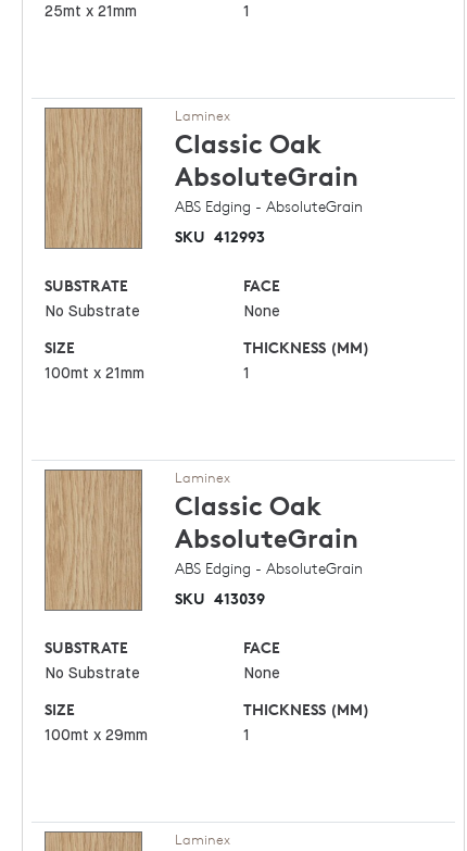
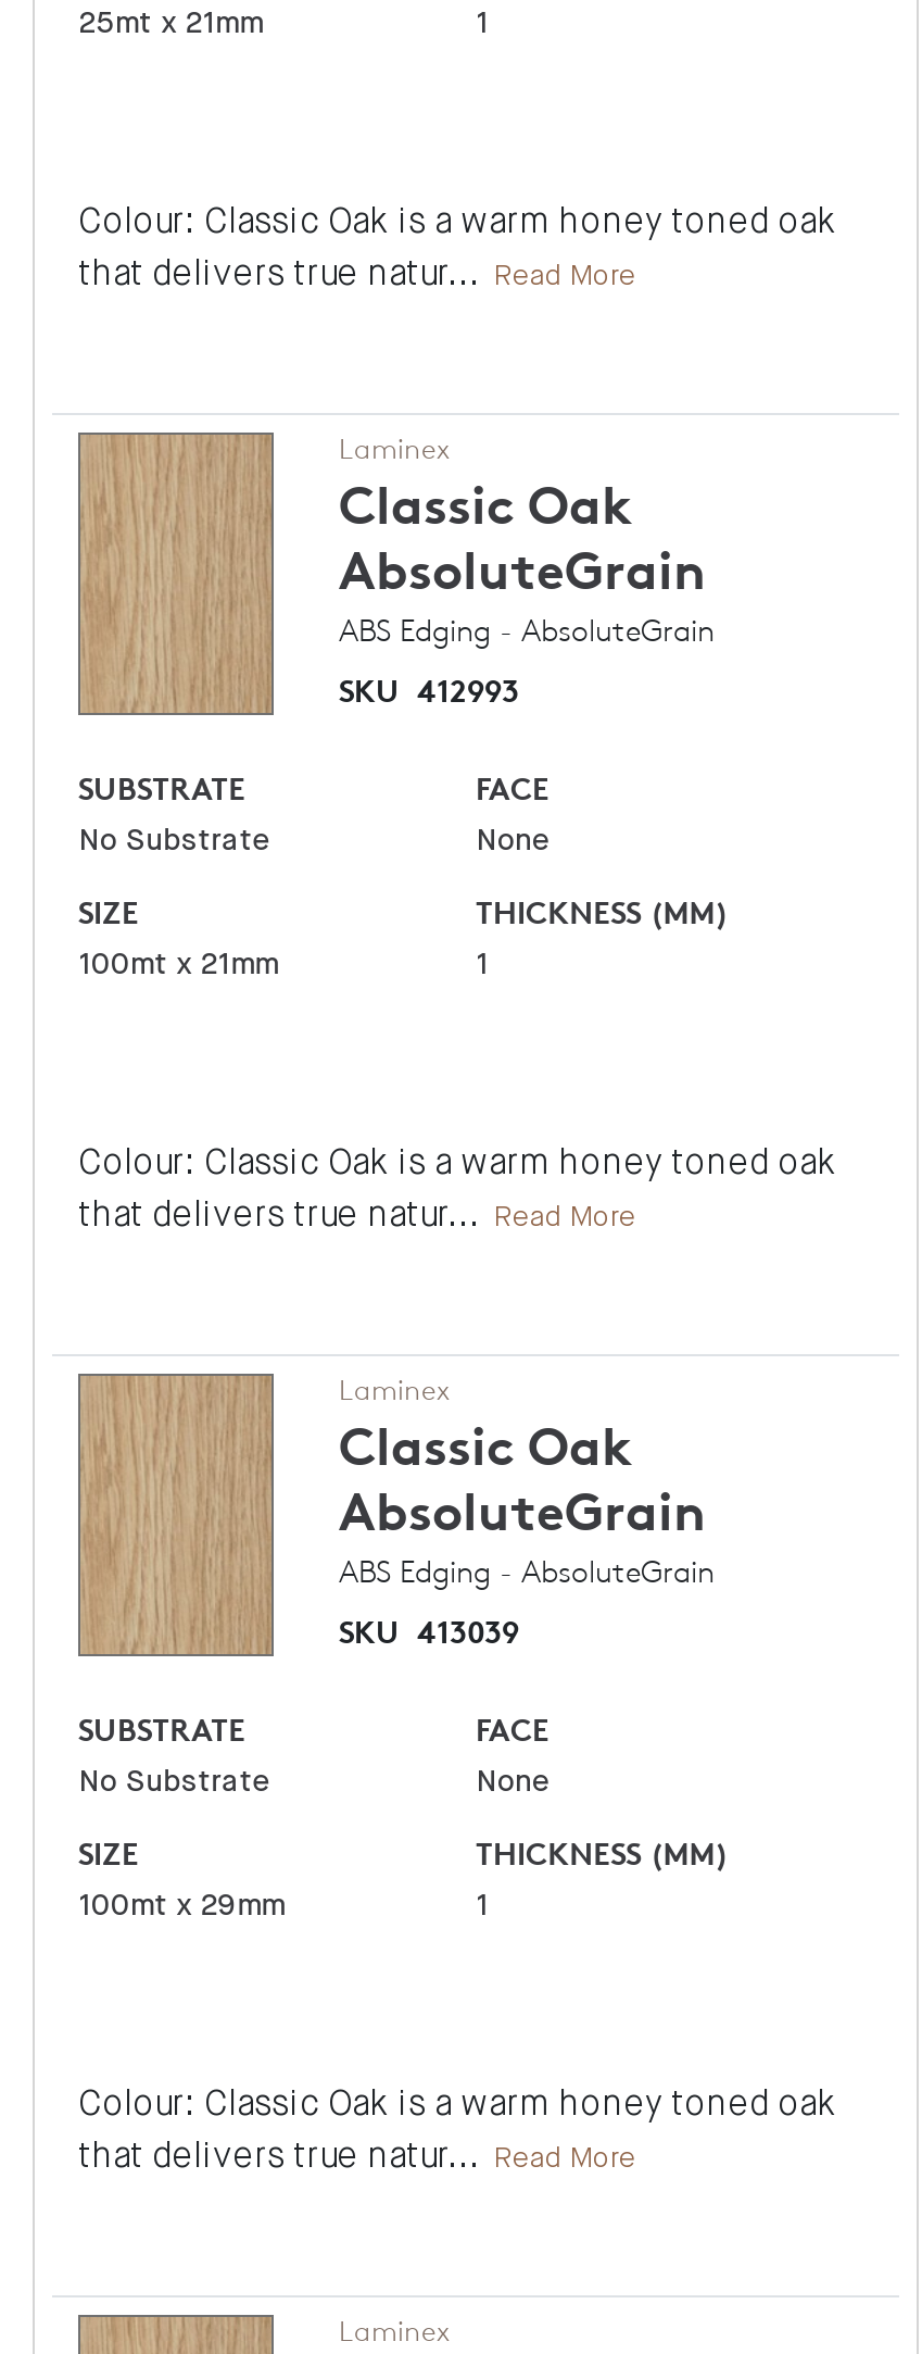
none -> [78,201,836,294] Colour: Classic Oak is a warm honey toned oak | that delivers true natur... Read More
none -> [78,1142,836,1235] Colour: Classic Oak is a warm honey toned oak | that delivers true natur... Read More
none -> [78,2083,836,2177] Colour: Classic Oak is a warm honey toned oak | that delivers true natur... Read More

